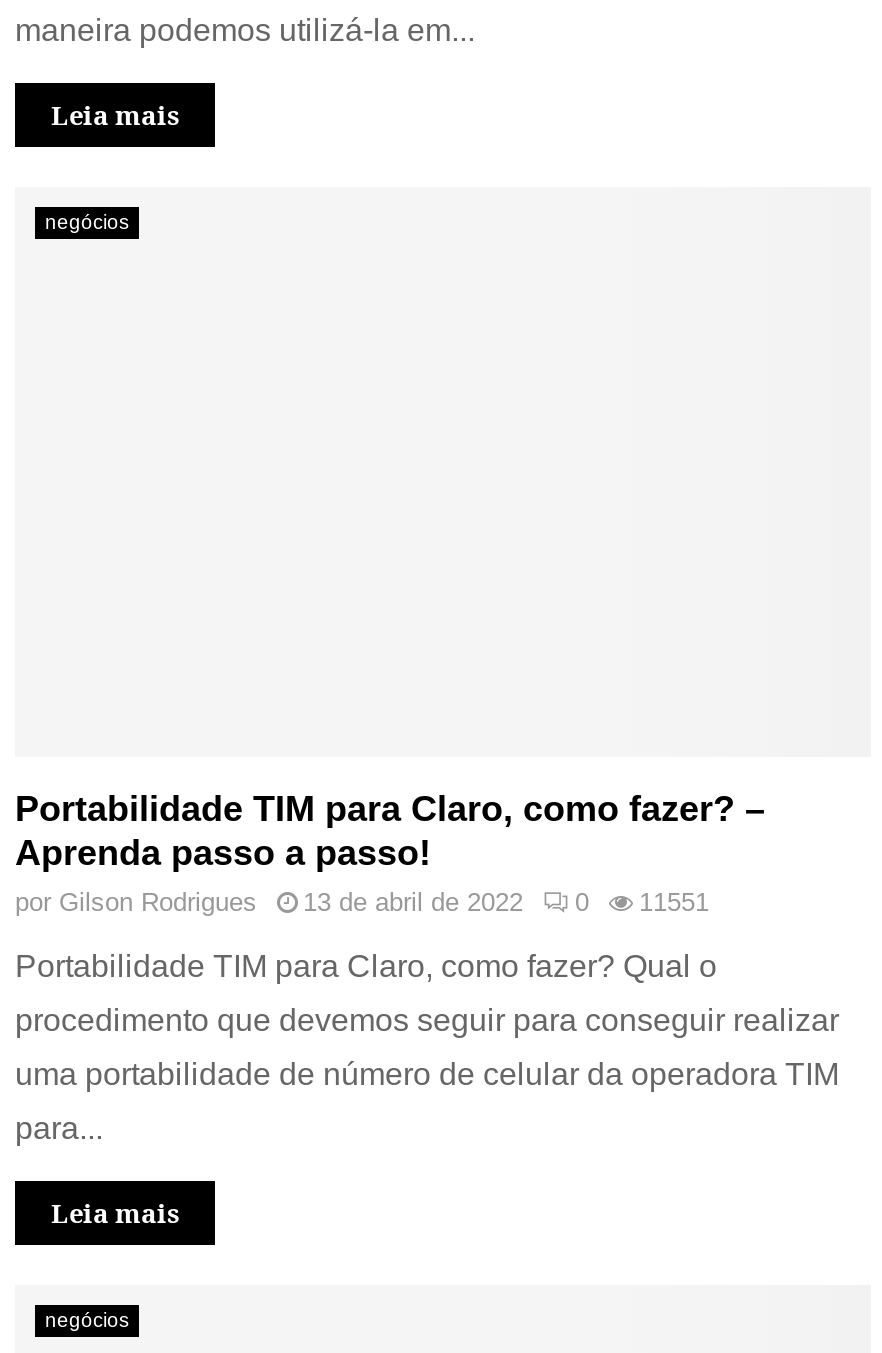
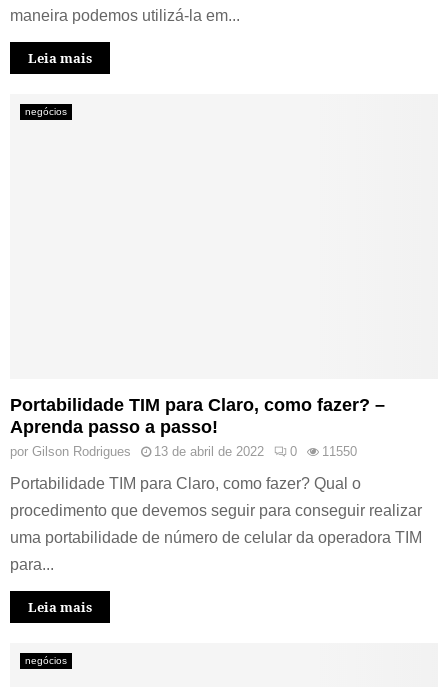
[15,887,709,917] por Gilson Rodrigues 13 de abril de 2022 0 11551 -> [10,444,357,459] por Gilson Rodrigues 13 de abril de 2022 0 11550

